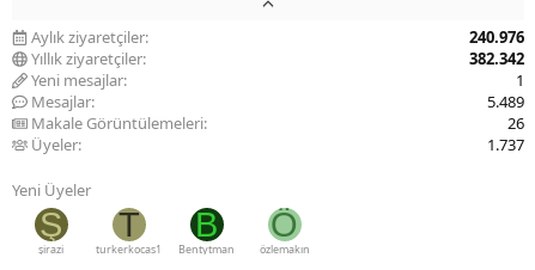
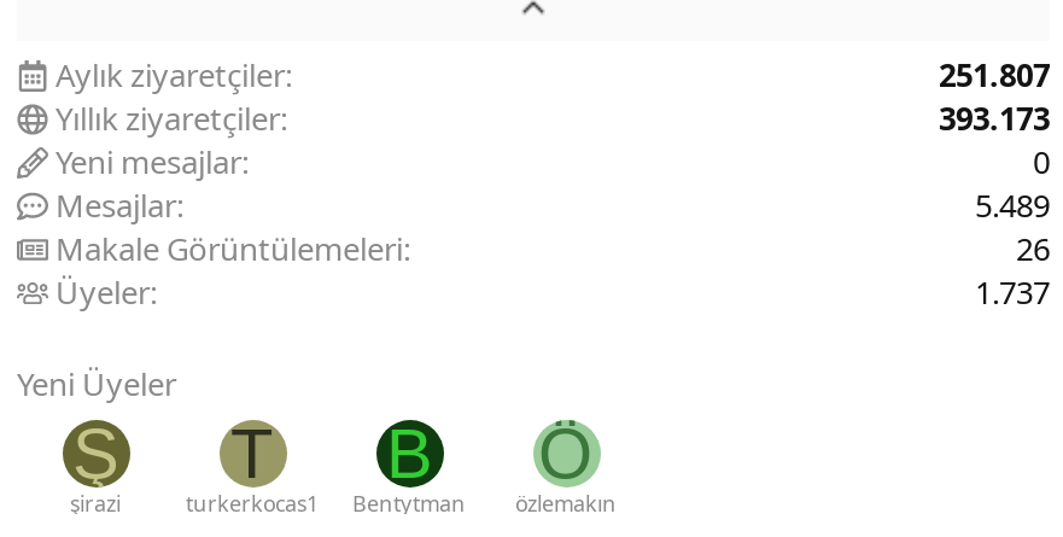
[469,26,524,48] 240.976 -> [939,53,1050,97] 251.807
[469,48,524,69] 382.342 -> [939,97,1050,140] 393.173
[516,69,524,91] 1 -> [1033,140,1050,183] 0

